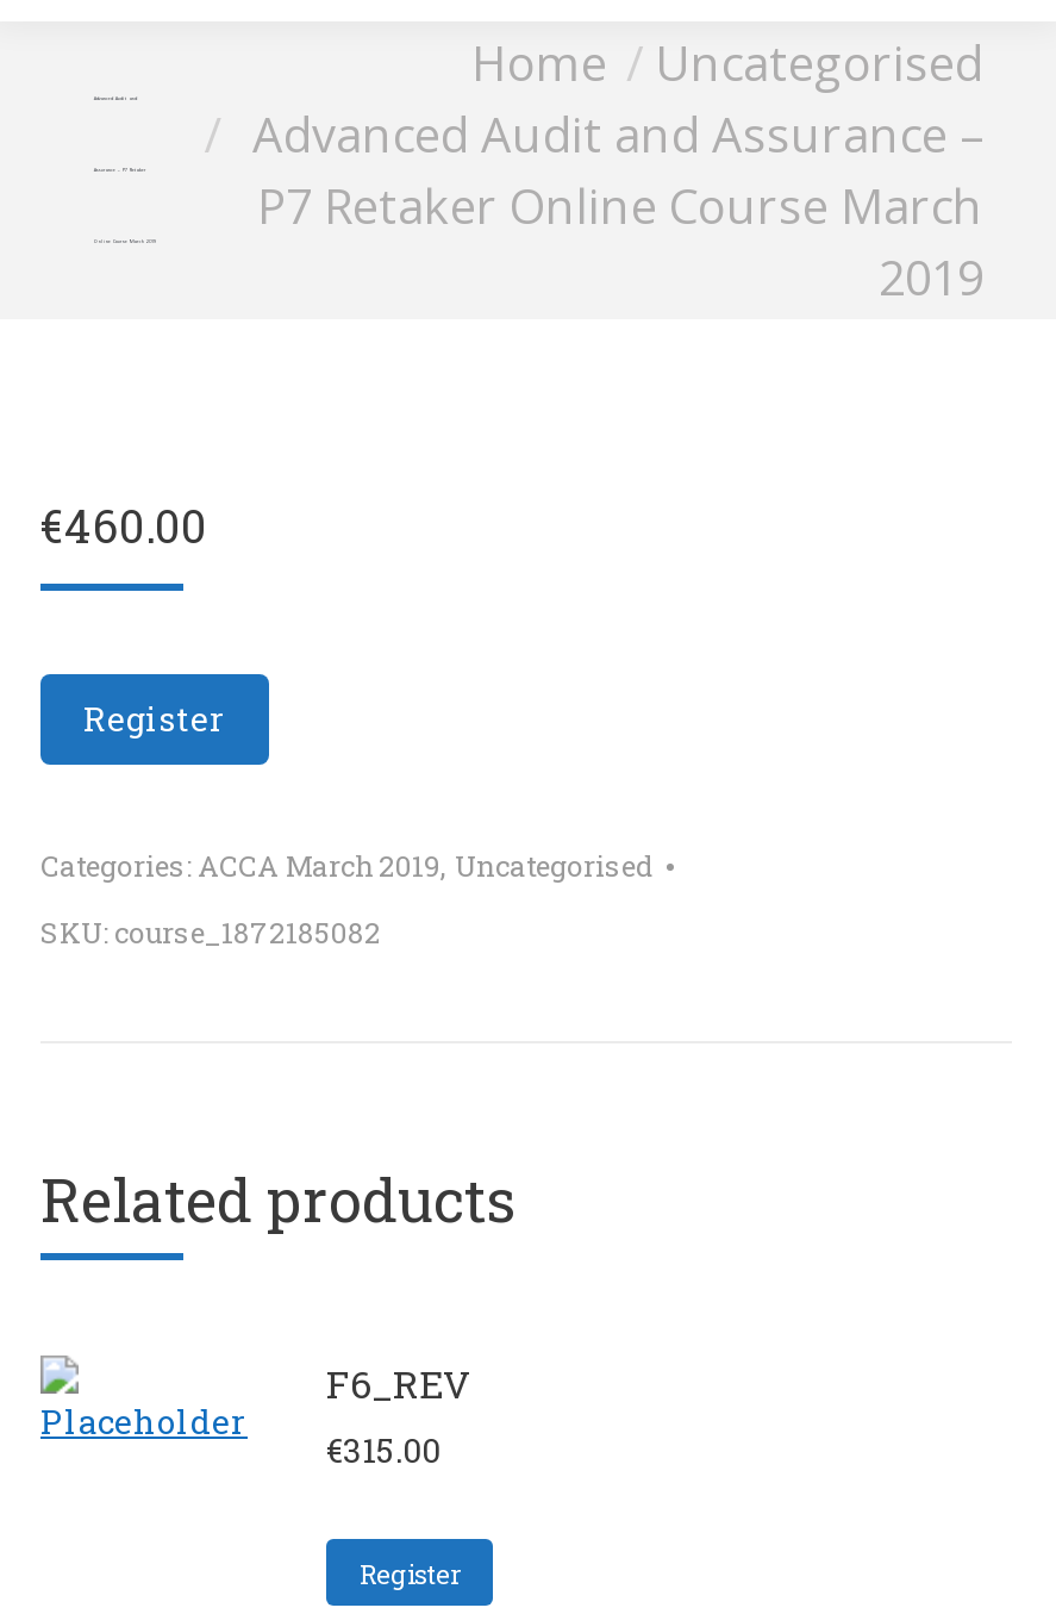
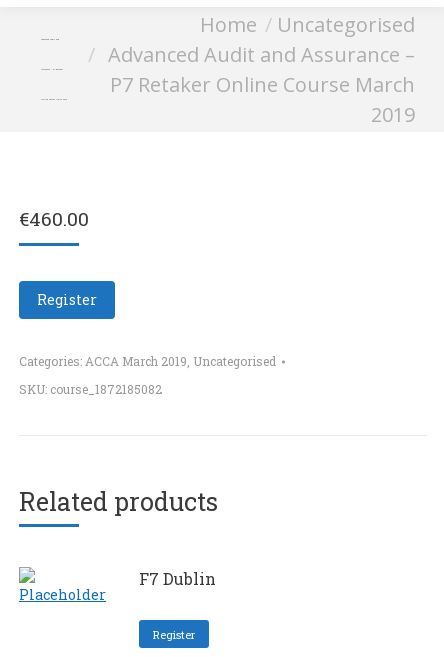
[326,1358,474,1472] F6_REV | €315.00 -> [139,568,216,589] F7 Dublin

